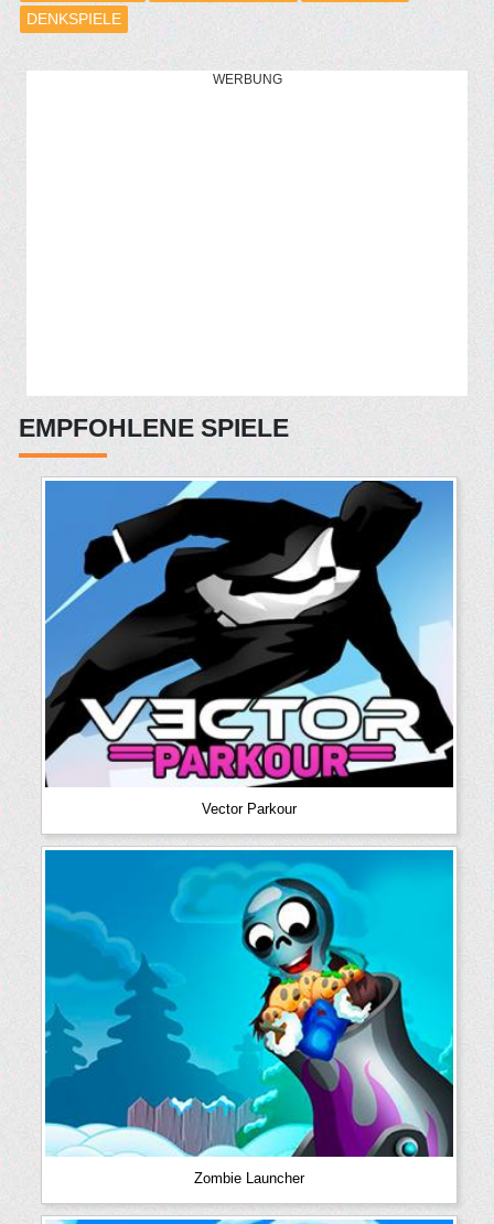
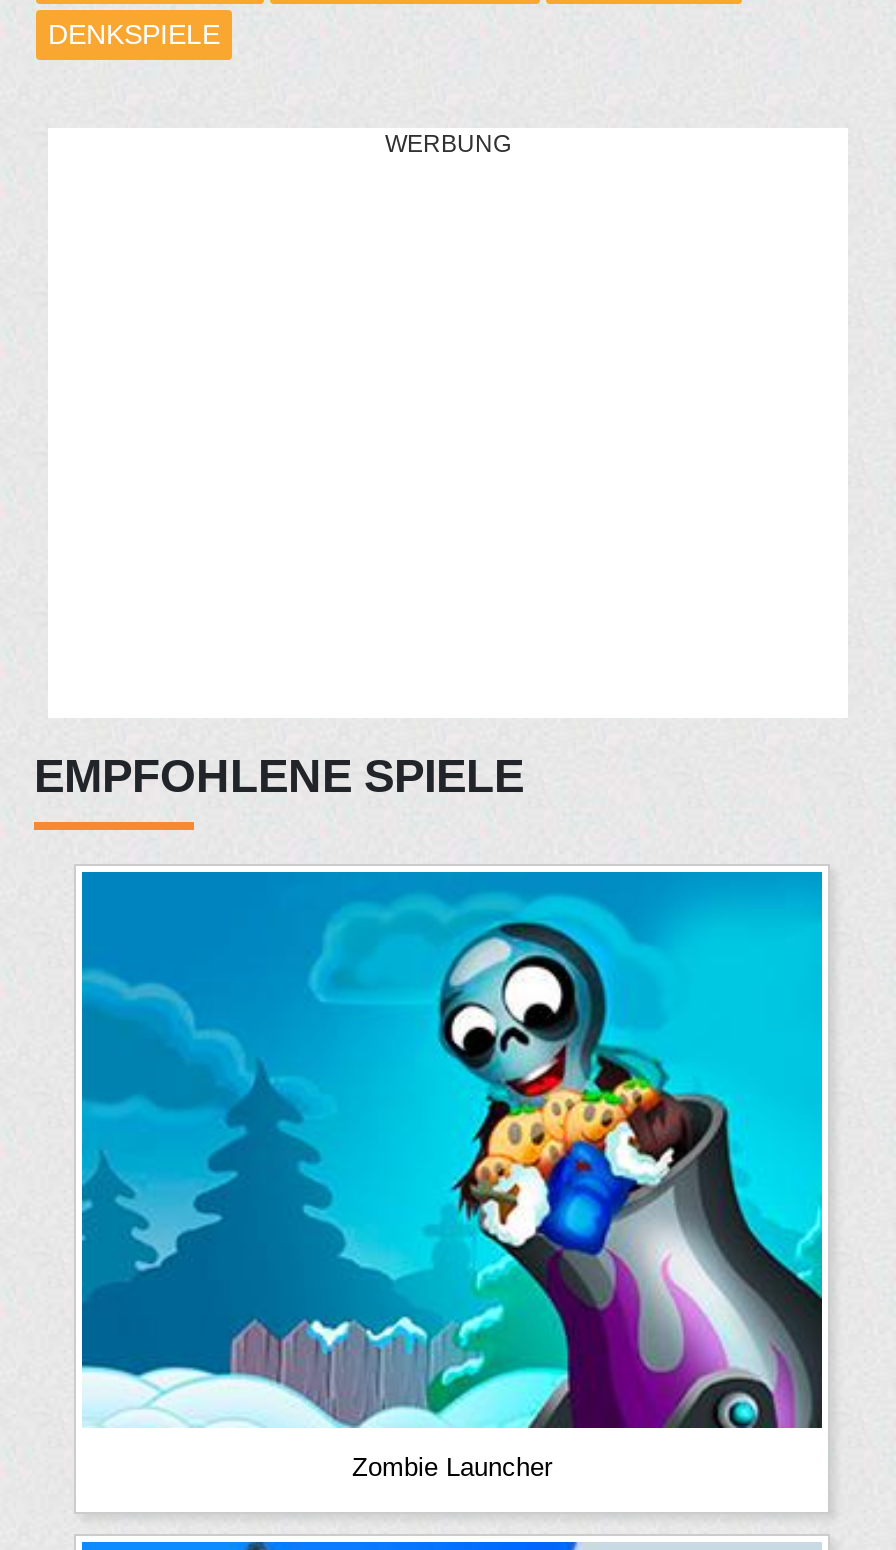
[44,480,453,818] [image] | Vector Parkour -> none

